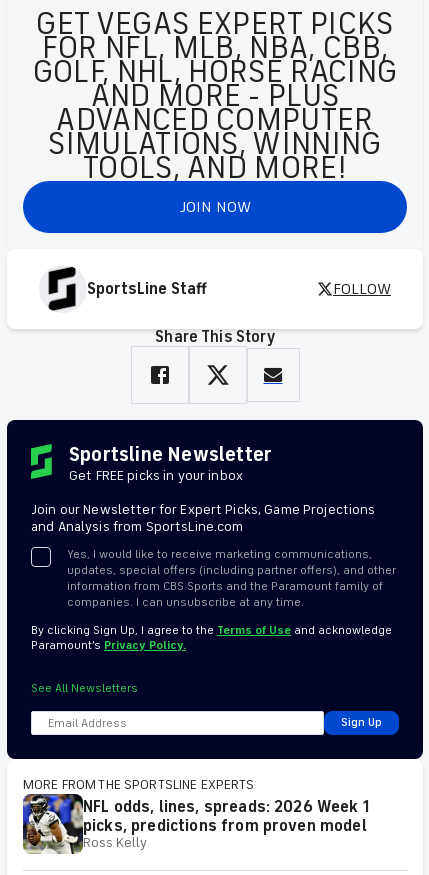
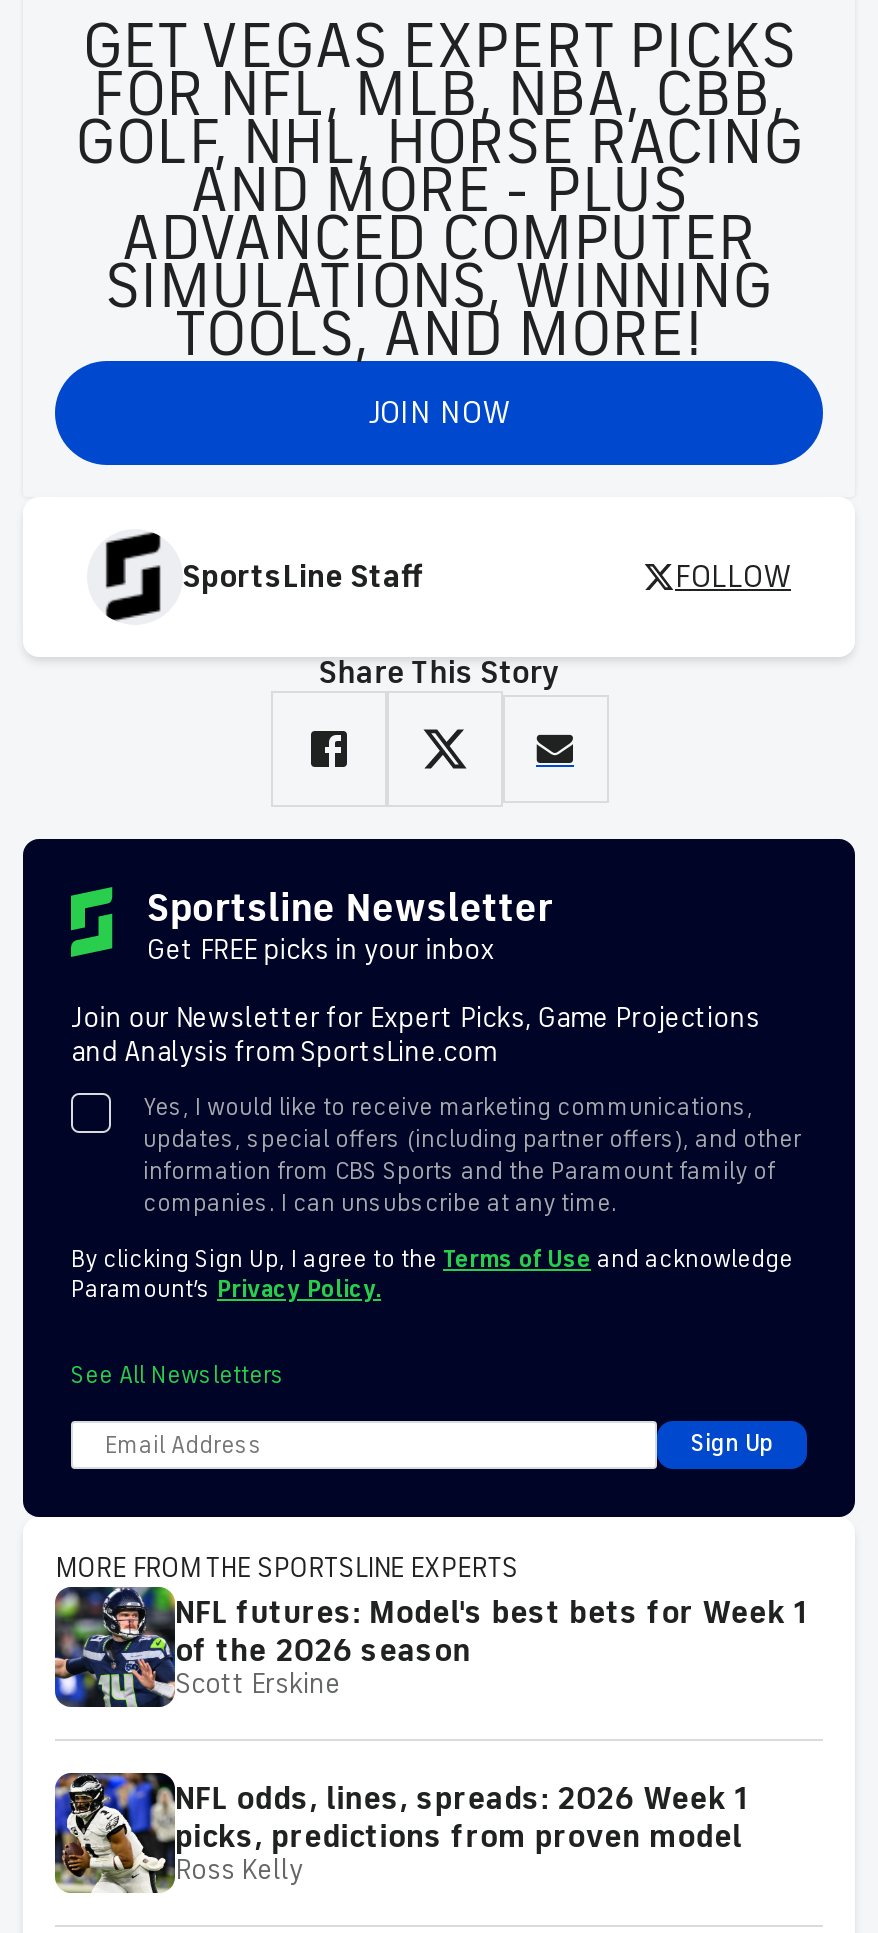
none -> [53,1591,806,1709] [image] | NFL futures: Model's best bets for Week 1 | of the 2026 season | Scott Erskine

